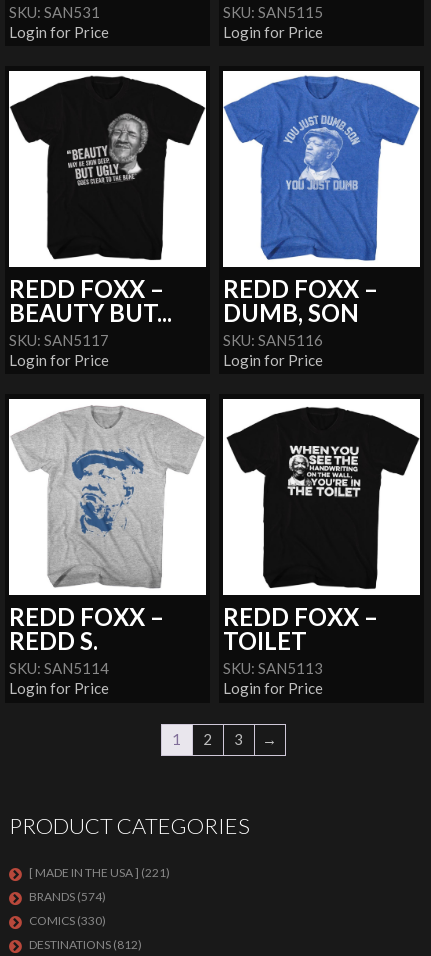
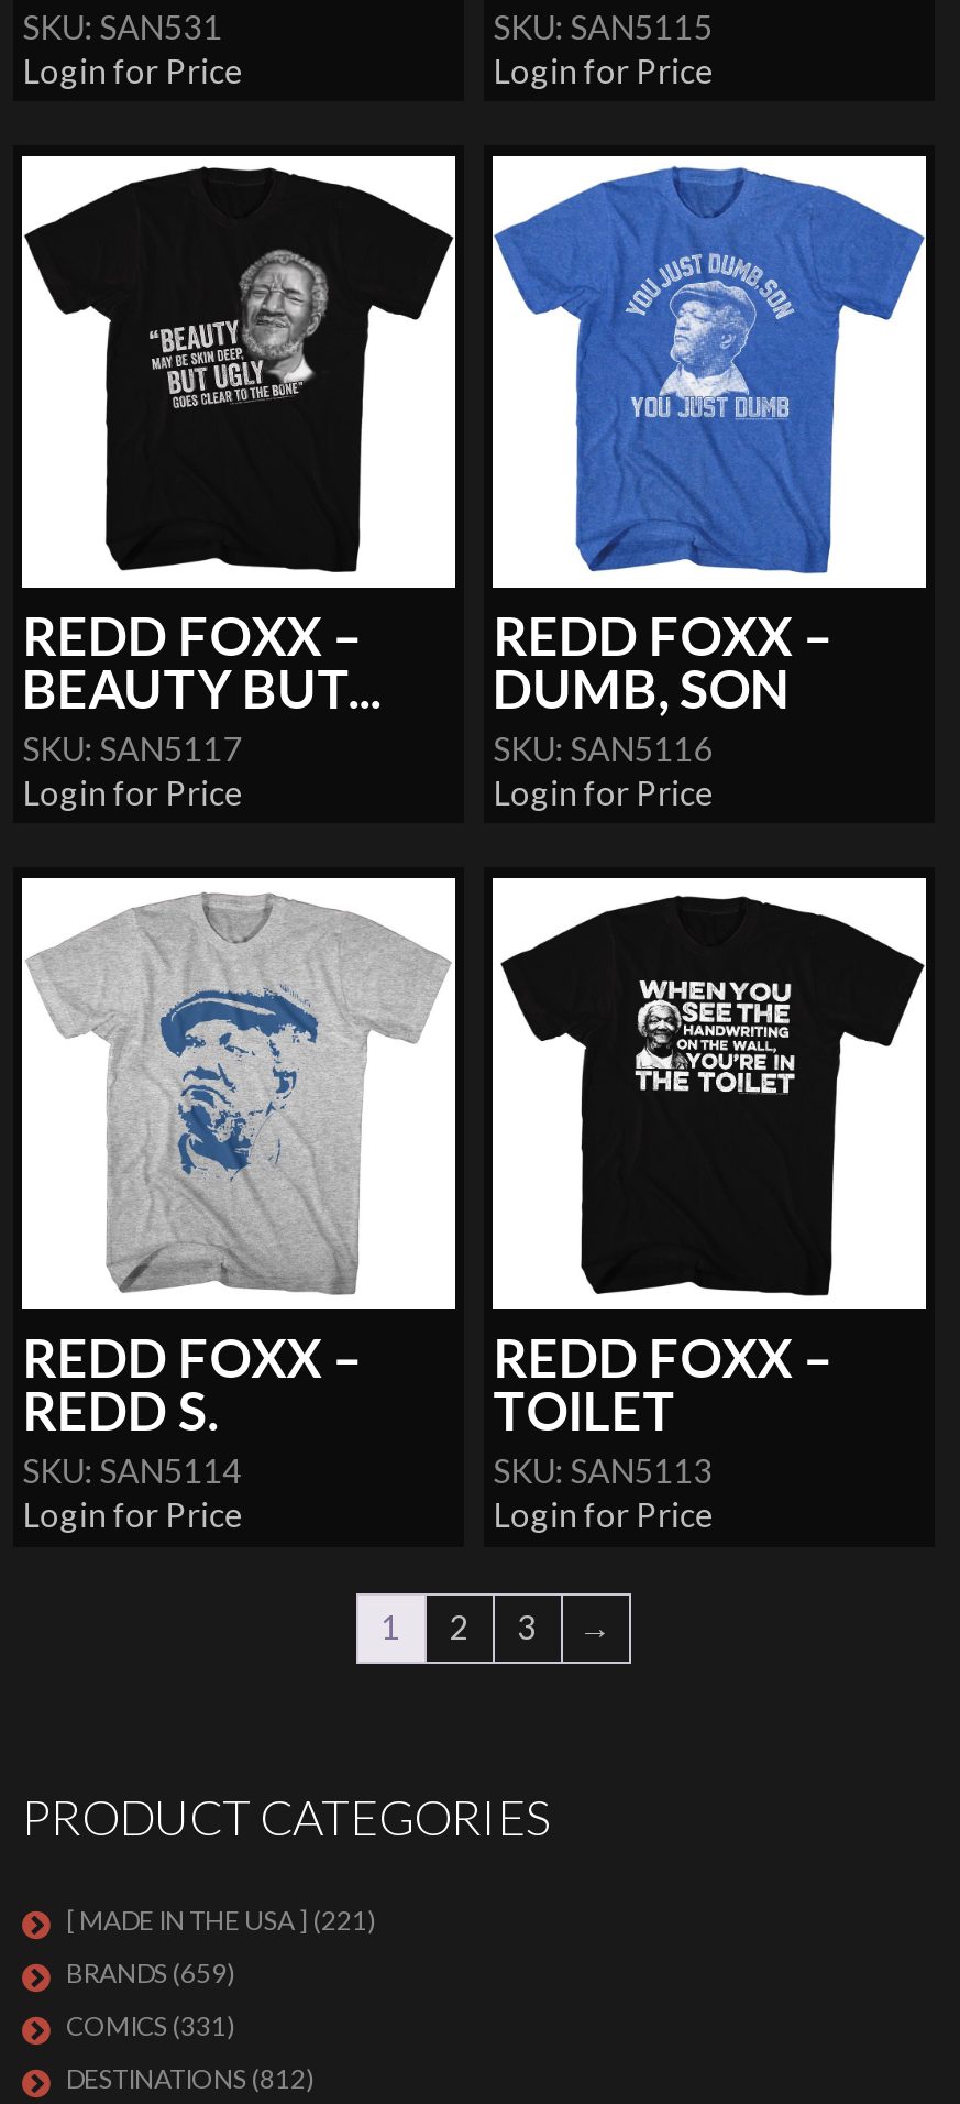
[29,888,106,903] BRANDS (574) -> [66,1955,235,1988] BRANDS (659)
[29,912,106,927] COMICS (330) -> [66,2008,235,2041] COMICS (331)

